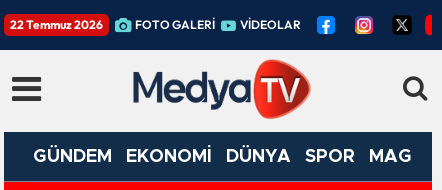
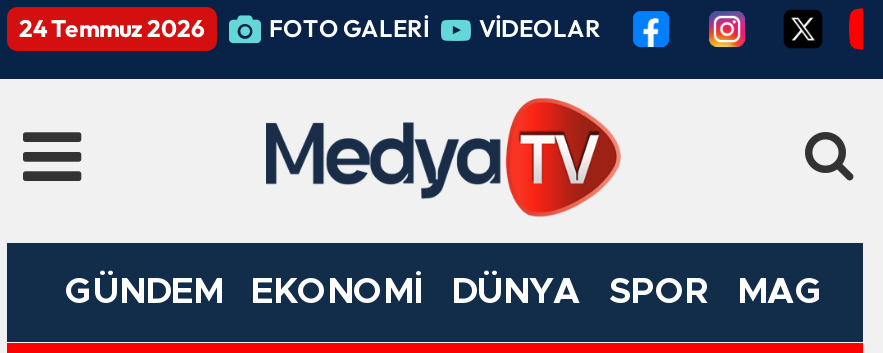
[10,17,103,32] 22 Temmuz 2026 -> [19,13,205,43] 24 Temmuz 2026

